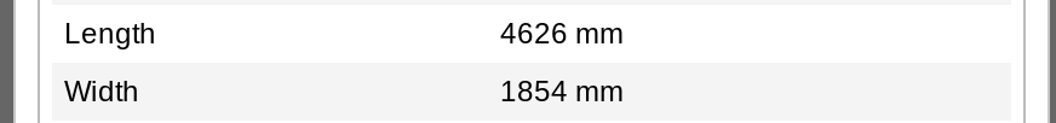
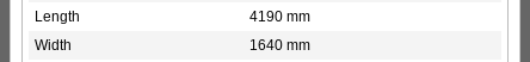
[500,17,624,51] 4626 mm -> [249,9,310,25] 4190 mm
[500,75,624,109] 1854 mm -> [249,37,310,54] 1640 mm

